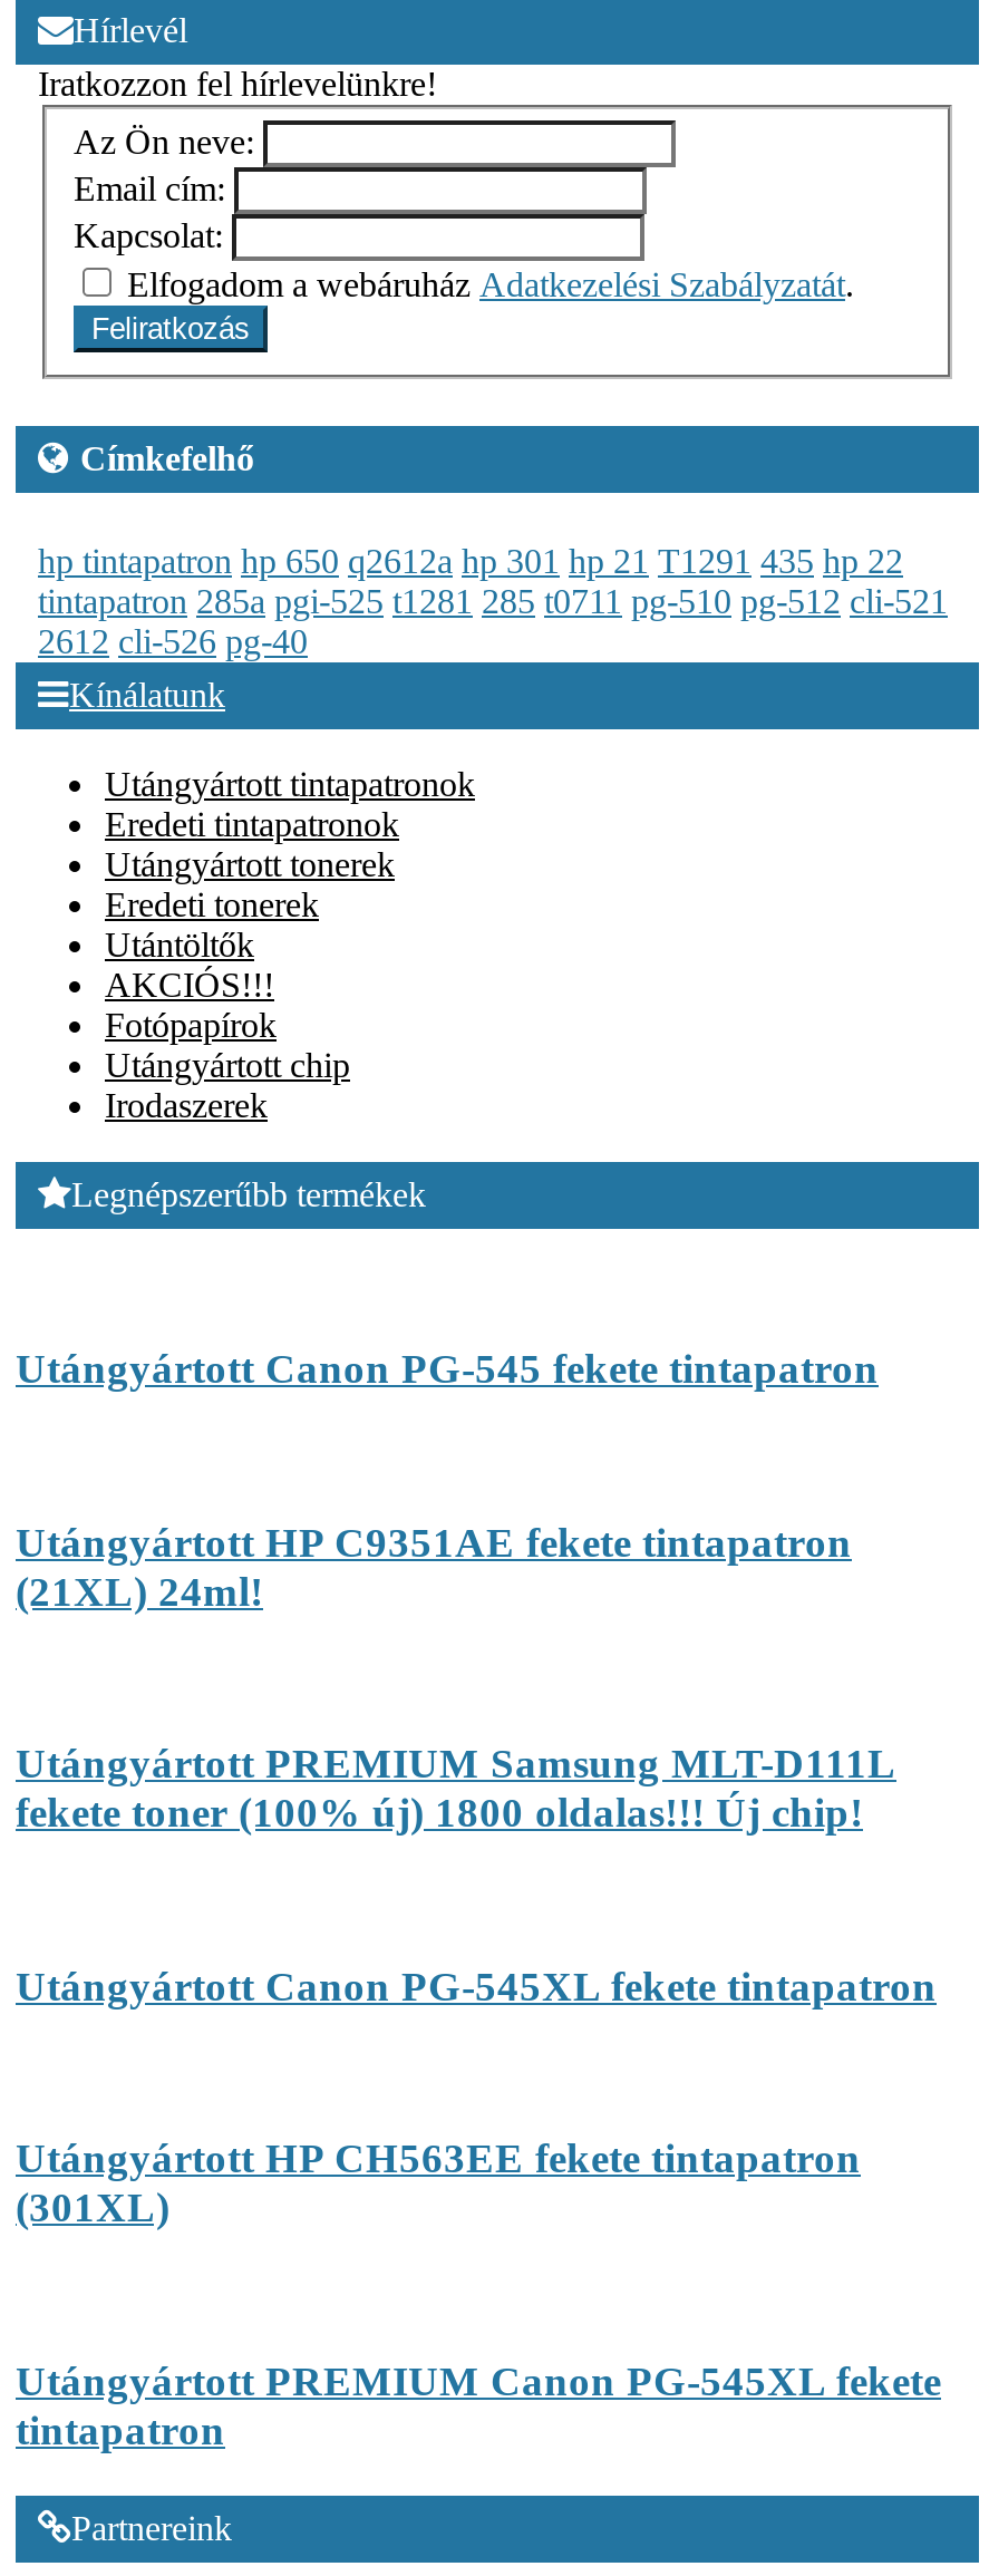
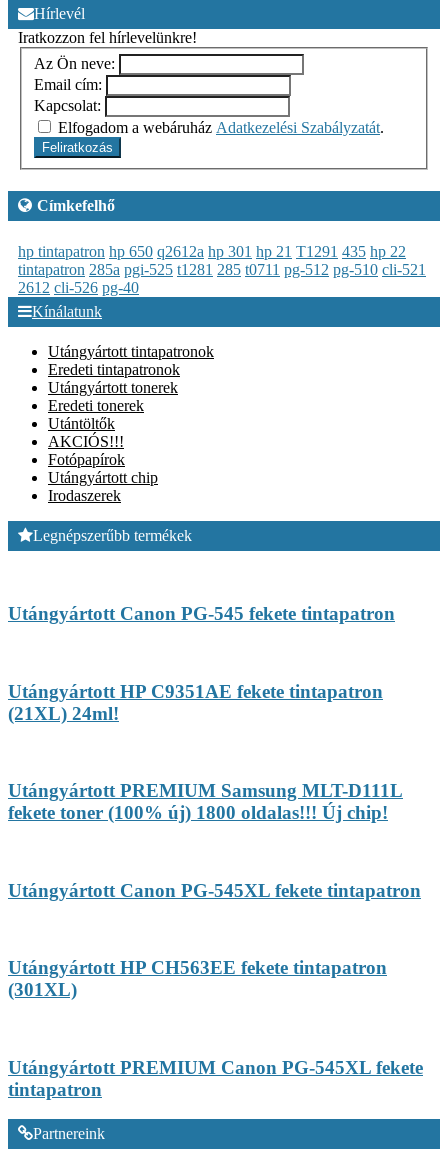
[38,581,948,619] tintapatron 285a pgi-525 t1281 285 t0711 pg-510 pg-512 cli-521 -> [18,261,426,278] tintapatron 285a pgi-525 t1281 285 t0711 pg-512 pg-510 cli-521

